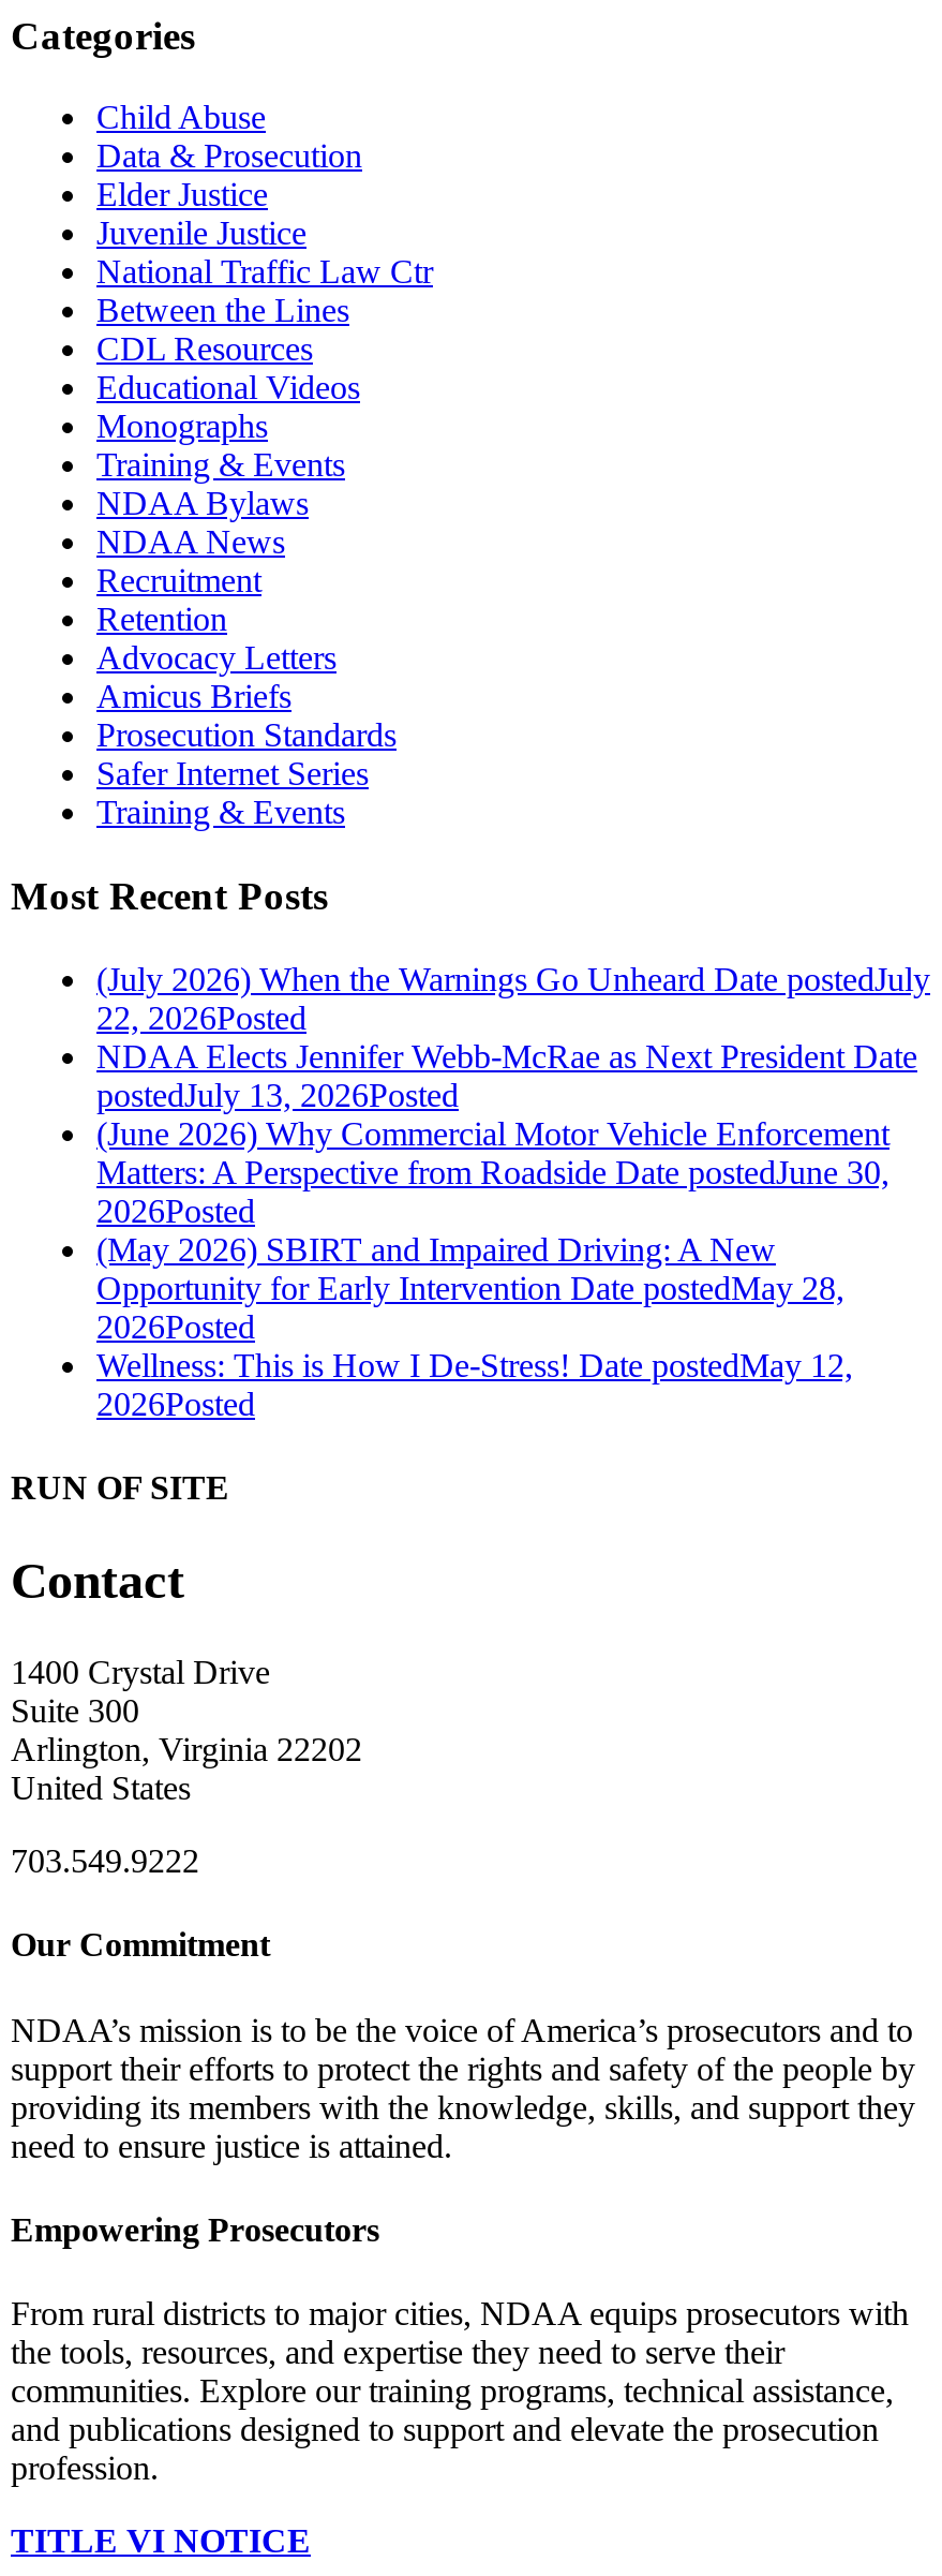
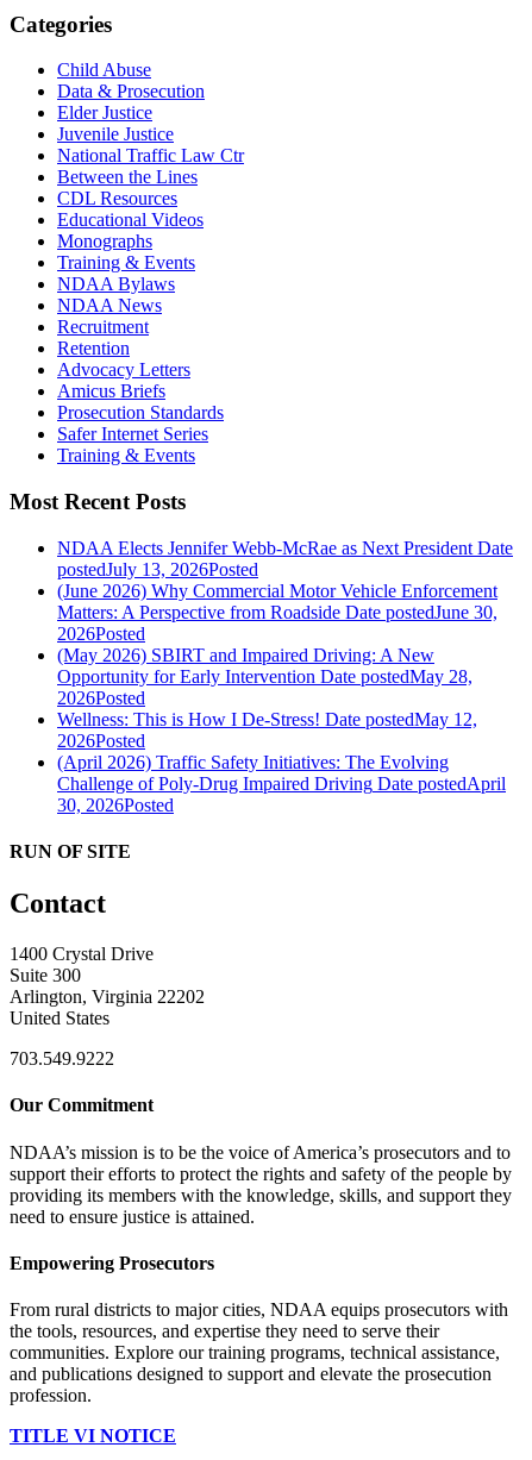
[96,960,930,1036] (July 2026) When the Warnings Go Unheard Date postedJuly | 22, 2026Posted -> none
moved [96,1038,917,1422] -> [57,538,513,751]: NDAA Elects Jennifer Webb-McRae as Next President Date | postedJuly 13, 2026Posted | (June 2026) Why Commercial Motor Vehicle Enforcement | ... | Wellness: This is How I De-Stress! Date postedMay 12, | 2026Posted
none -> [57,752,506,815] (April 2026) Traffic Safety Initiatives: The Evolving | Challenge of Poly-Drug Impaired Driving Date postedApril | 30, 2026Posted

